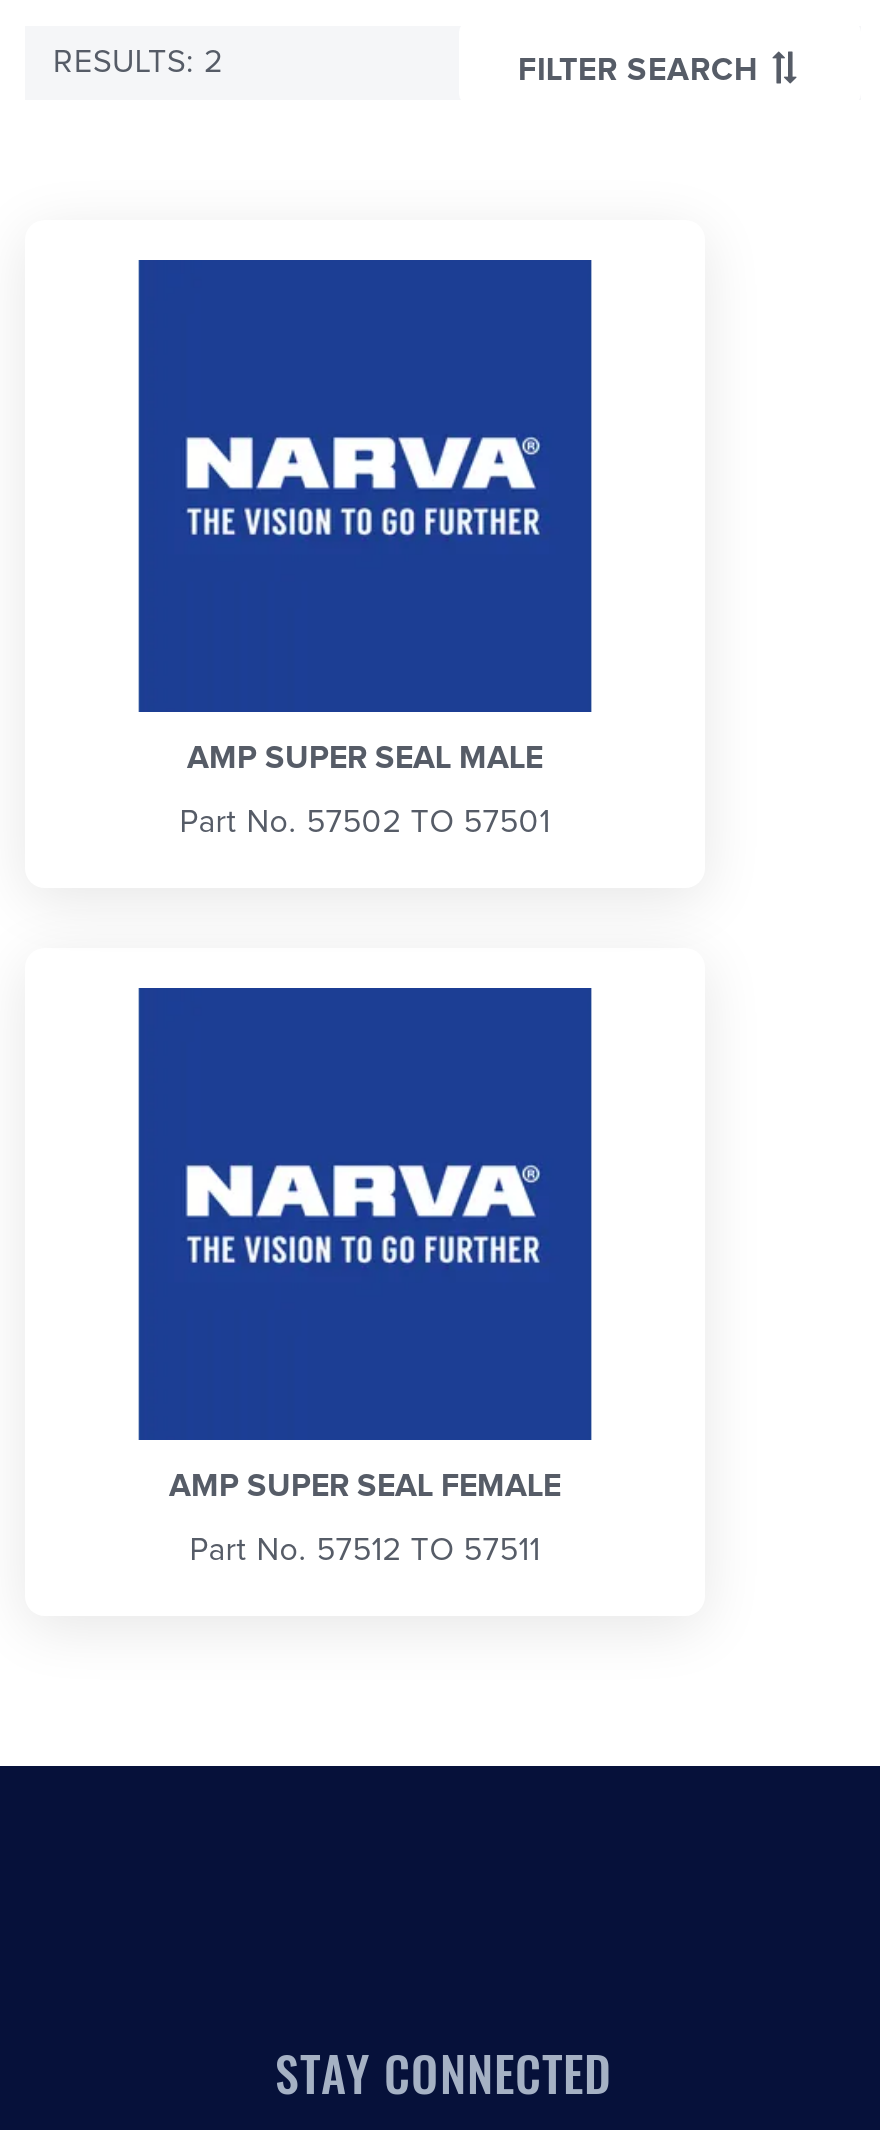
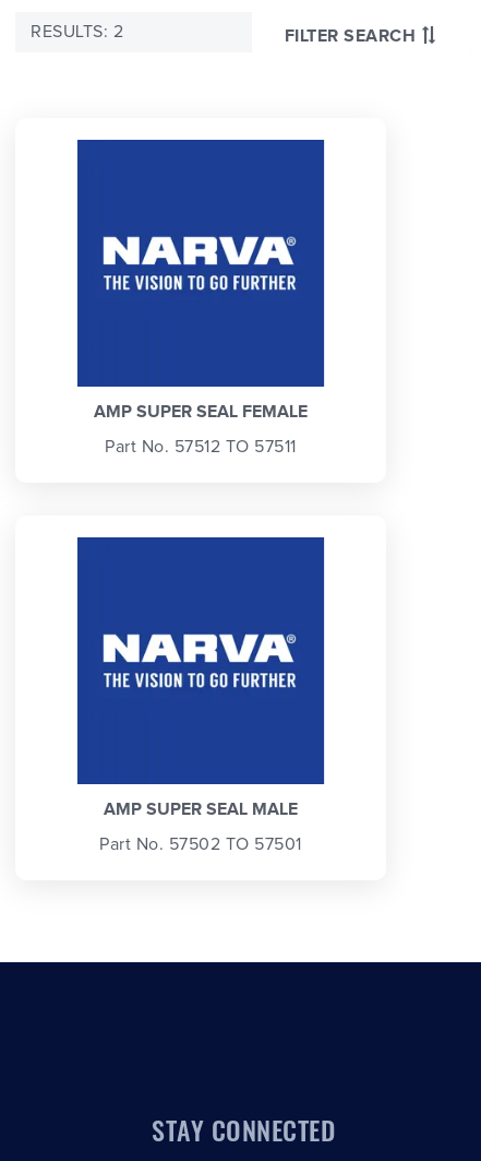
moved [179,742,551,839] -> [99,800,302,853]: AMP SUPER SEAL MALE | Part No. 57502 TO 57501
moved [183,1160,551,1278] -> [101,234,302,298]: [image]
moved [169,1469,561,1566] -> [94,403,308,456]: AMP SUPER SEAL FEMALE | Part No. 57512 TO 57511

